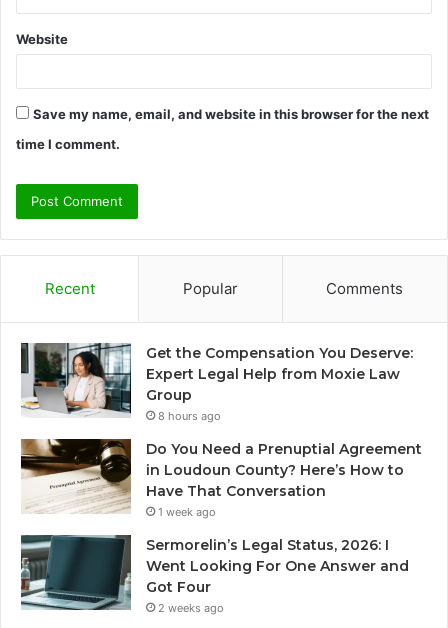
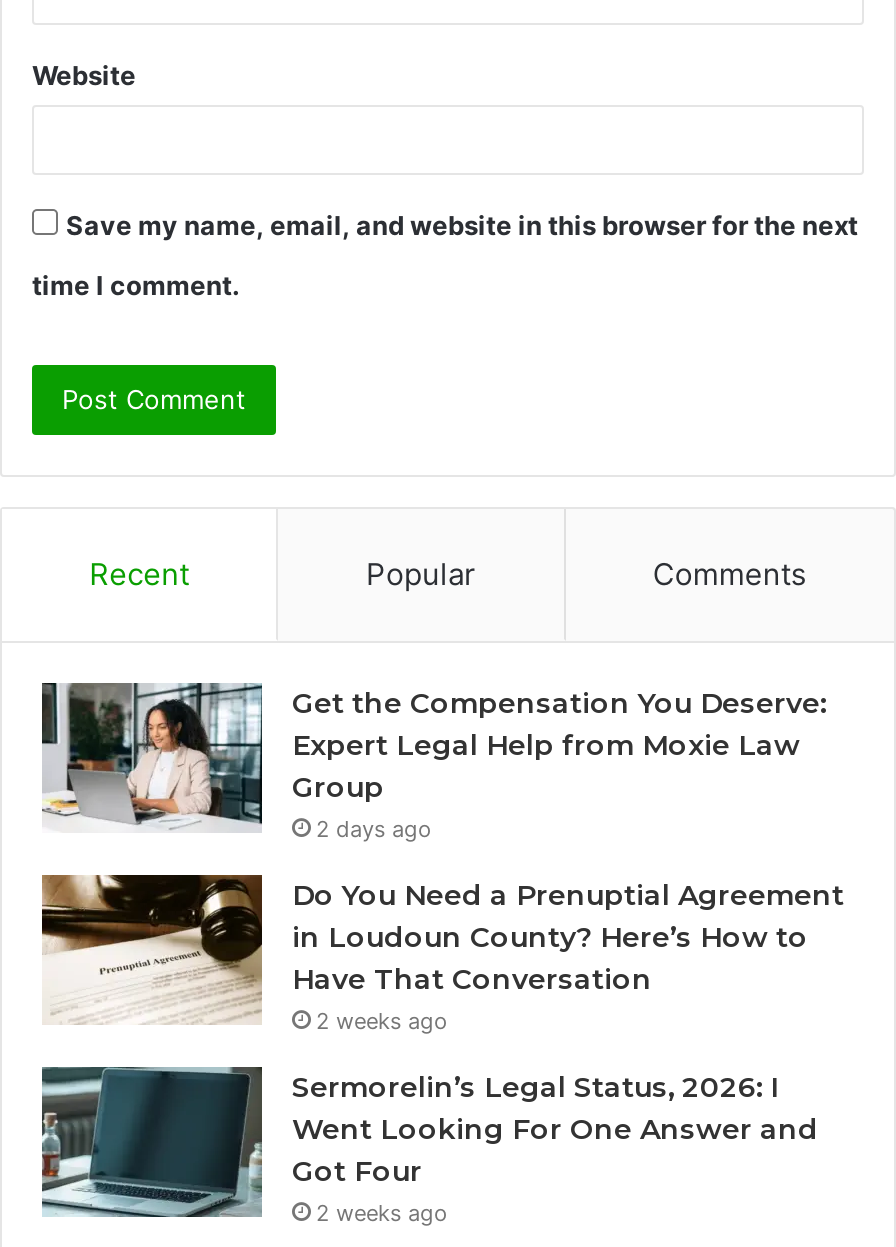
[158,409,221,423] 8 hours ago -> [316,815,432,843] 2 days ago
[158,505,216,519] 1 week ago -> [316,1007,448,1035] 2 weeks ago

